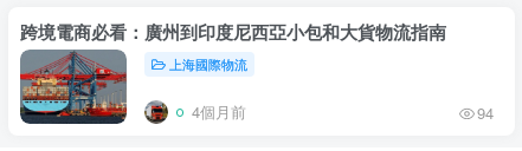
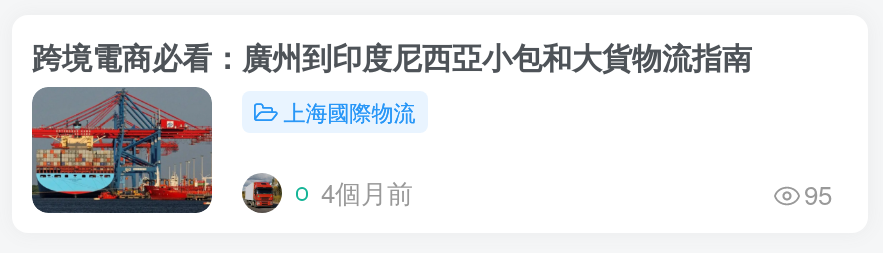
[477,101,494,124] 94 -> [804,175,832,213] 95

